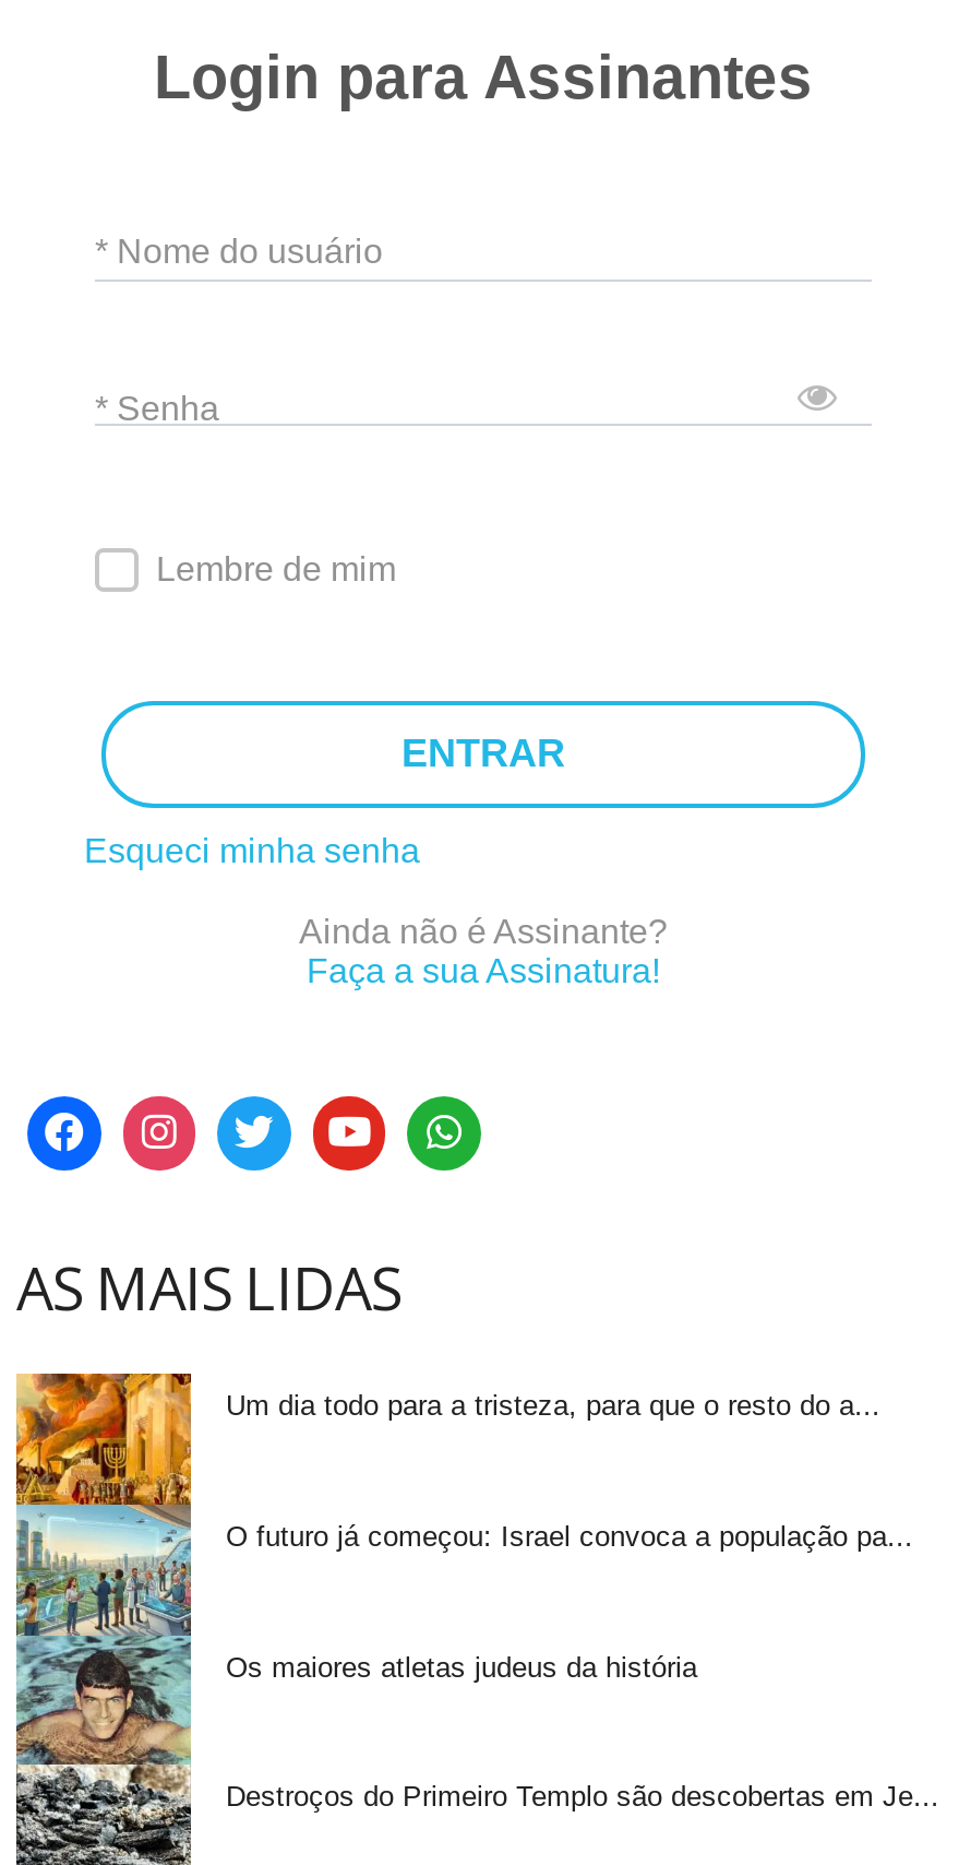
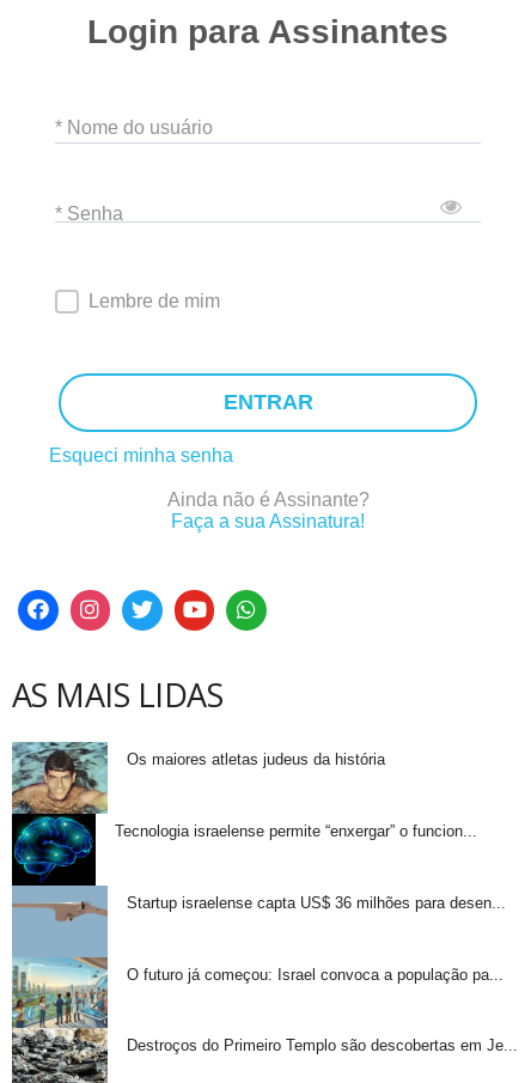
[14,1371,193,1636] [image] -> [12,813,108,1028] [image]
[226,1389,880,1422] Um dia todo para a tristeza, para que o resto do a... -> none
moved [226,1520,913,1552] -> [127,965,503,983]: O futuro já começou: Israel convoca a população pa...
moved [226,1650,697,1683] -> [127,750,385,768]: Os maiores atletas judeus da história
none -> [115,822,477,840] Tecnologia israelense permite “enxergar” o funcion...
none -> [127,894,506,912] Startup israelense capta US$ 36 milhões para desen...

